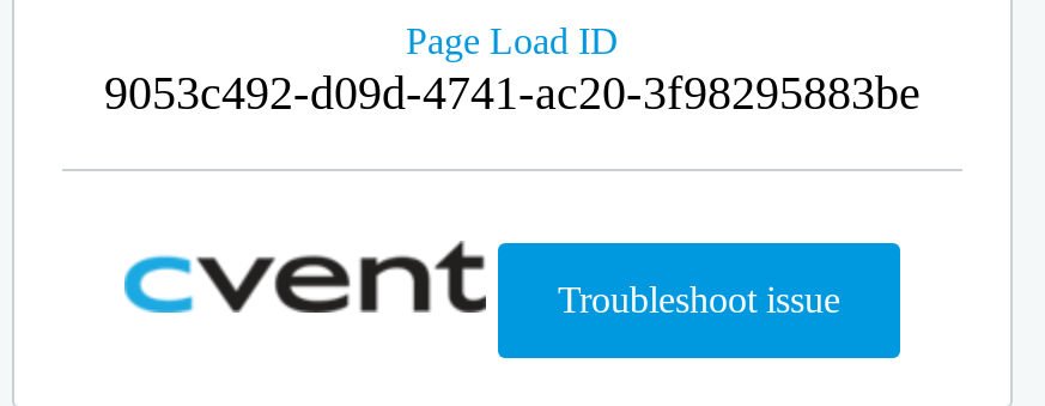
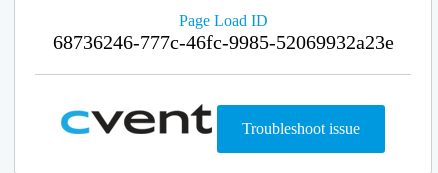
[104,66,921,119] 9053c492-d09d-4741-ac20-3f98295883be -> [52,31,393,53] 68736246-777c-46fc-9985-52069932a23e

